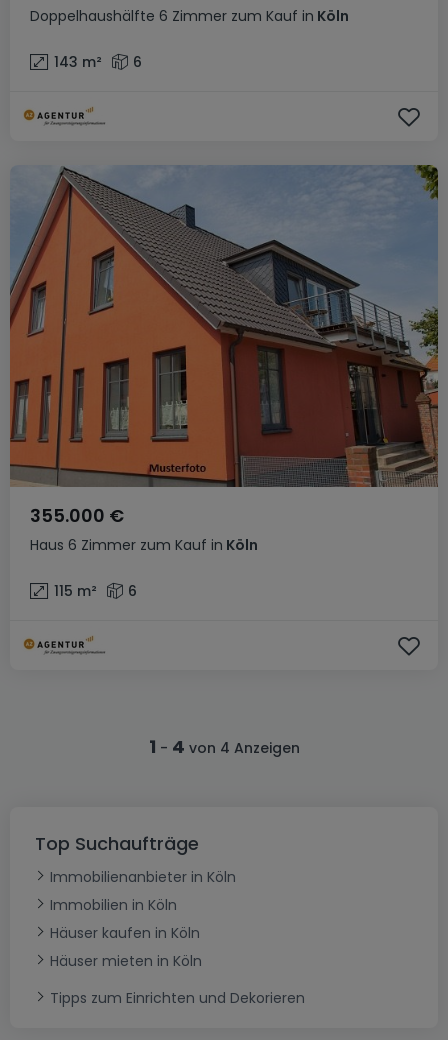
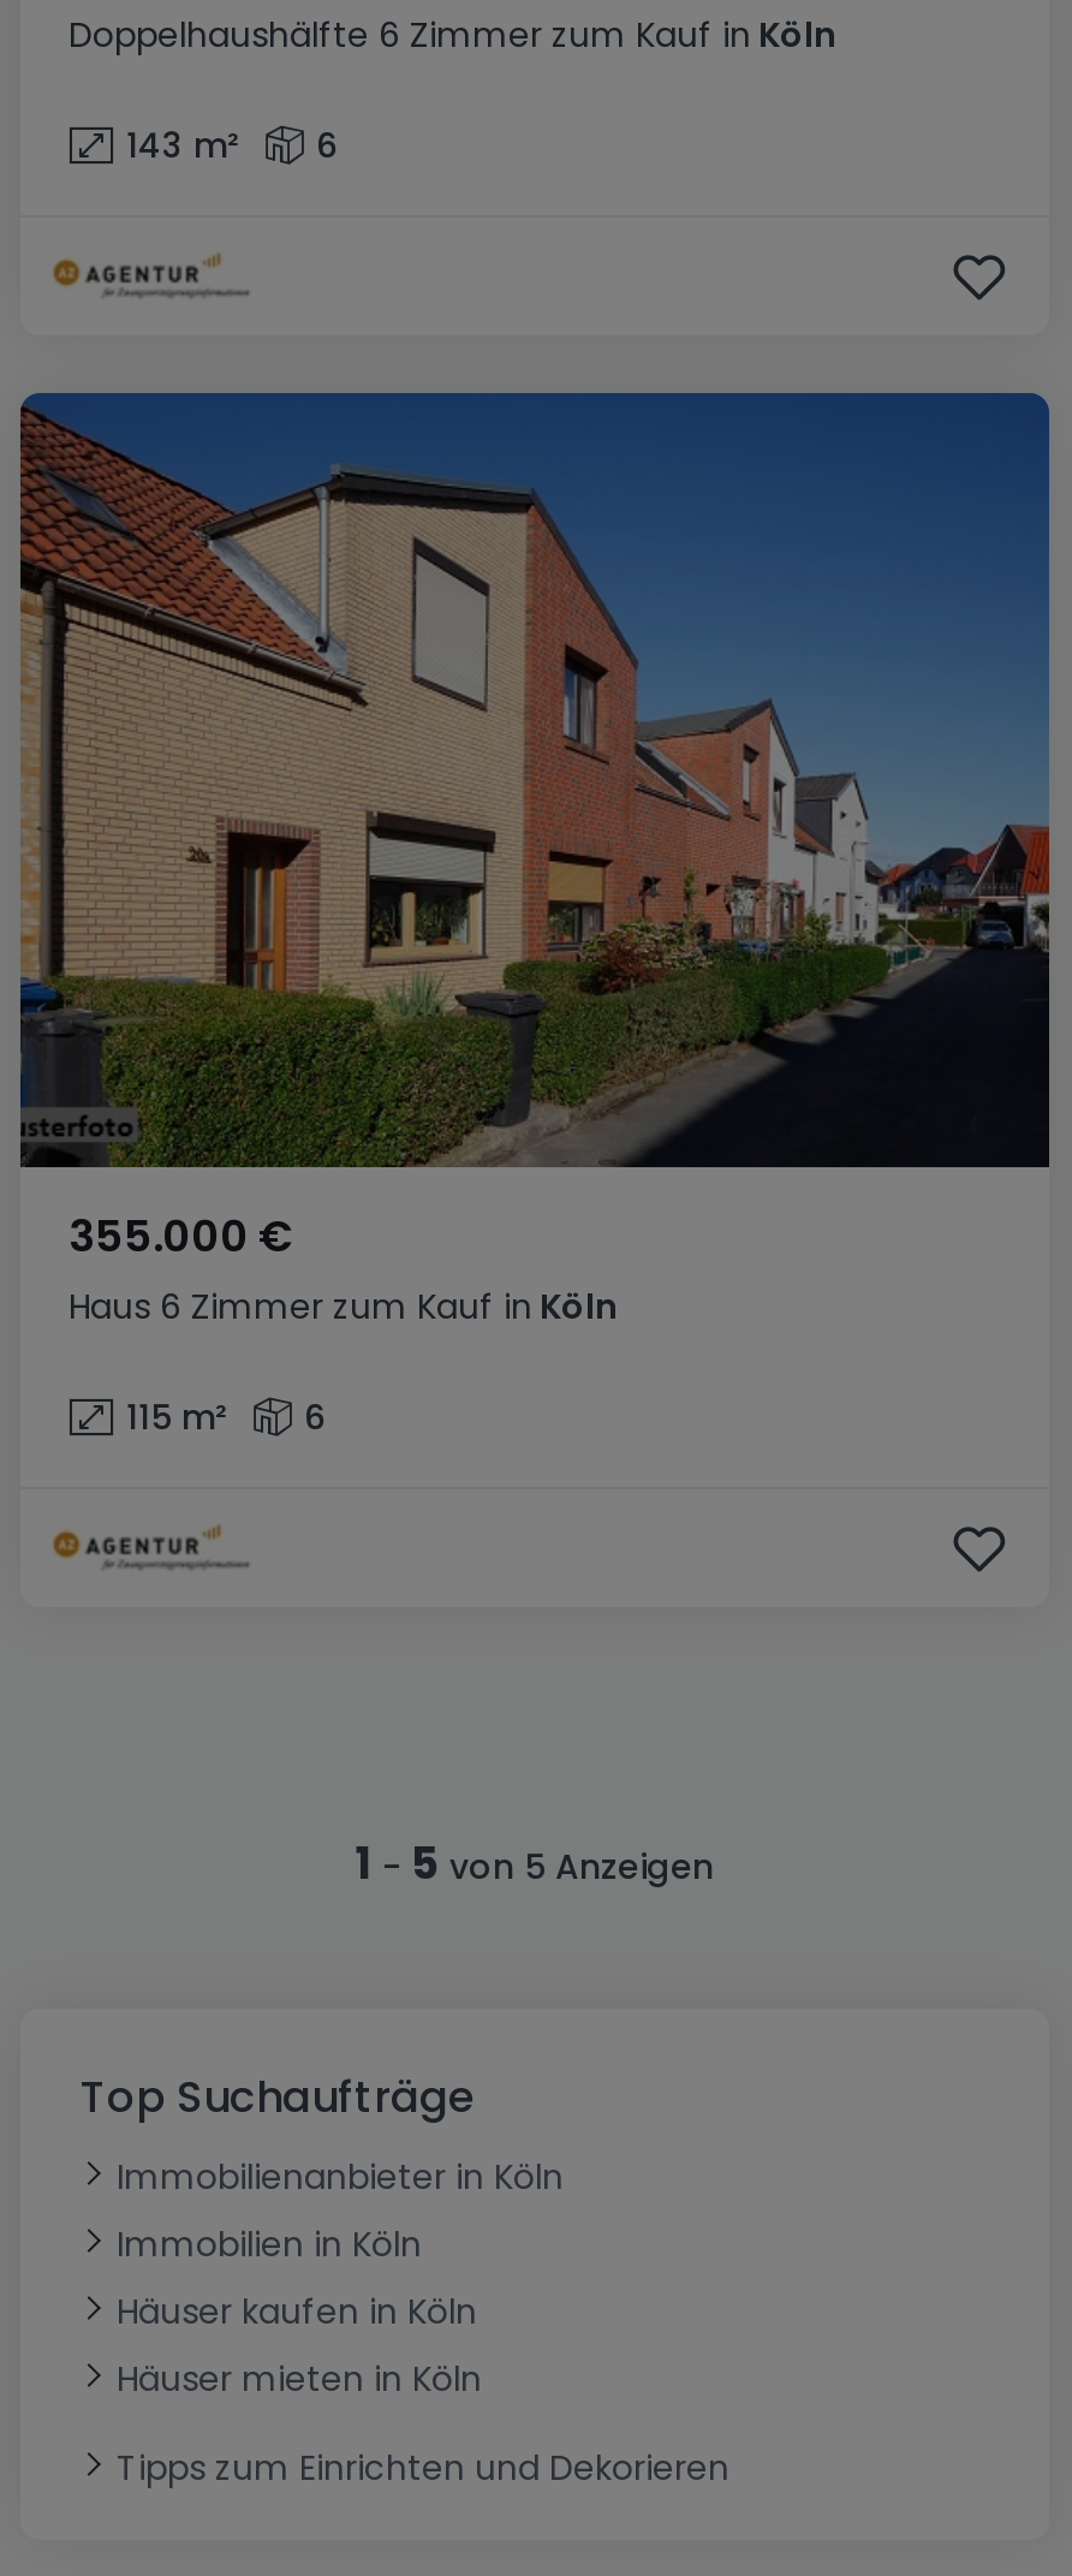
[9,164,439,488] [image] -> [18,391,1052,1170] [image]
[148,734,299,759] 1 - 4 von 4 Anzeigen -> [356,1833,714,1893] 1 - 5 von 5 Anzeigen

